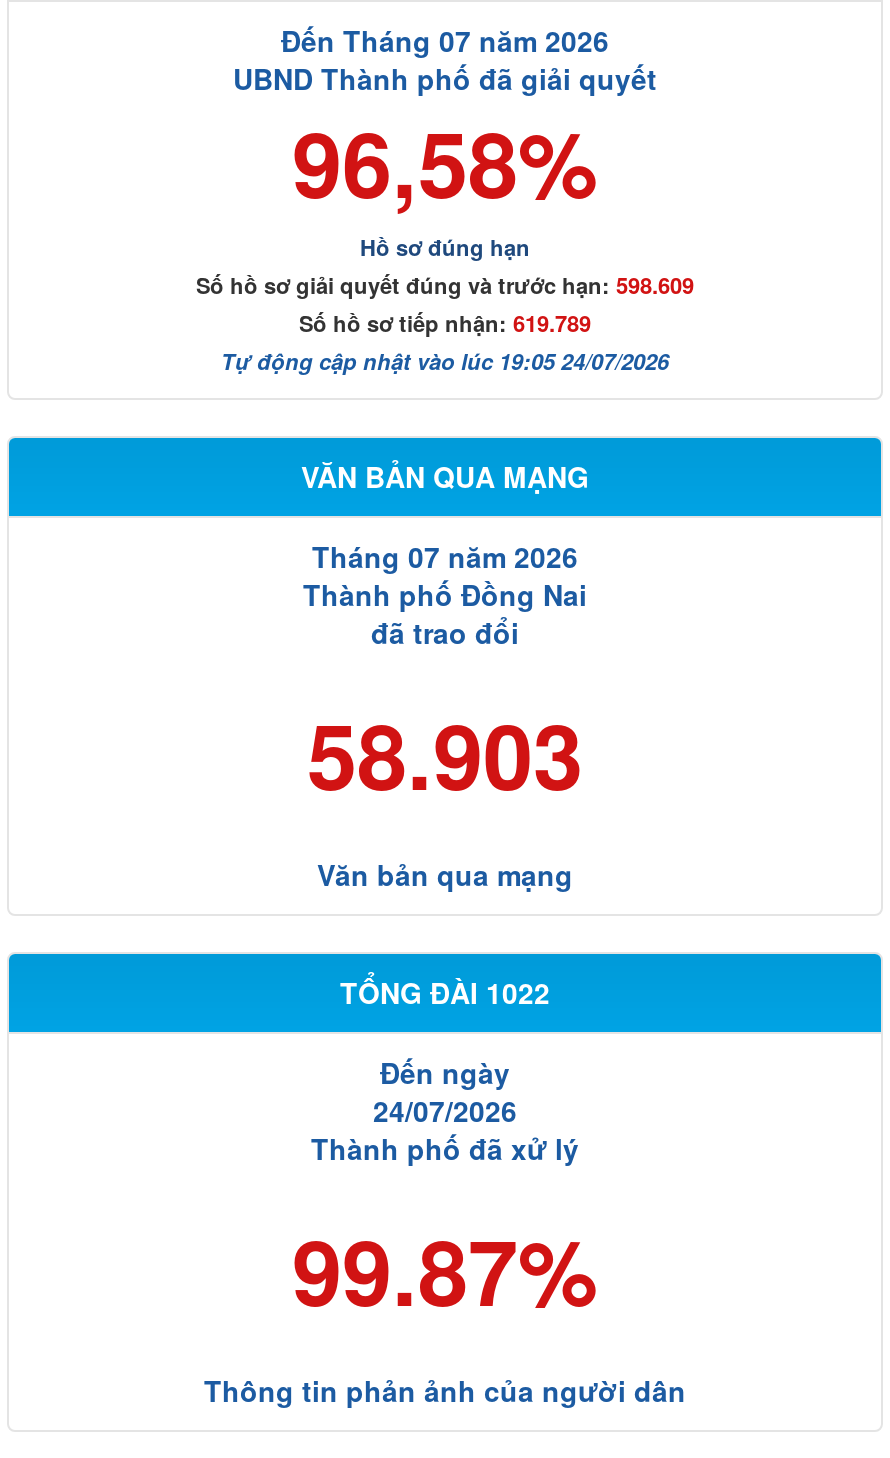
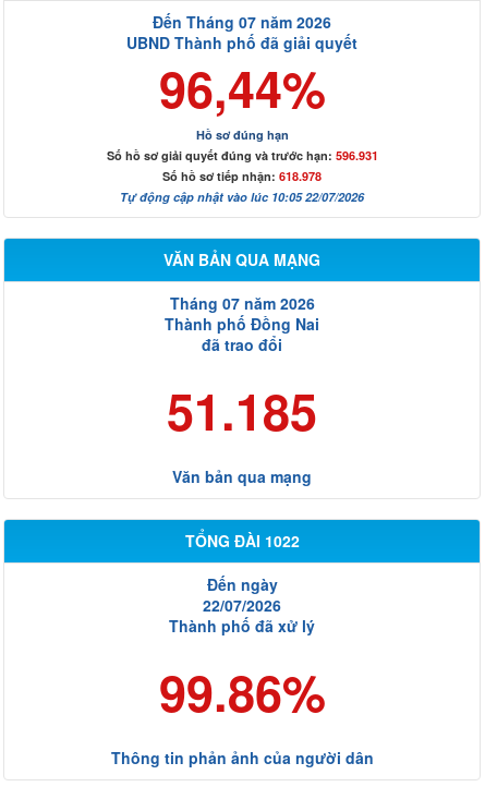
[292,97,598,227] 96,58% -> [159,53,325,124] 96,44%
[196,271,694,301] Số hồ sơ giải quyết đúng và trước hạn: 598.609 -> [106,147,378,164] Số hồ sơ giải quyết đúng và trước hạn: 596.931
[299,309,591,339] Số hồ sơ tiếp nhận: 619.789 -> [162,168,322,185] Số hồ sơ tiếp nhận: 618.978
[221,347,669,377] Tự động cập nhật vào lúc 19:05 24/07/2026 -> [120,189,364,205] Tự động cập nhật vào lúc 10:05 22/07/2026
[307,689,583,819] 58.903 -> [167,375,317,446] 51.185
[373,1091,517,1131] 24/07/2026 -> [203,594,281,616] 22/07/2026
[292,1205,598,1335] 99.87% -> [159,657,325,727] 99.86%

